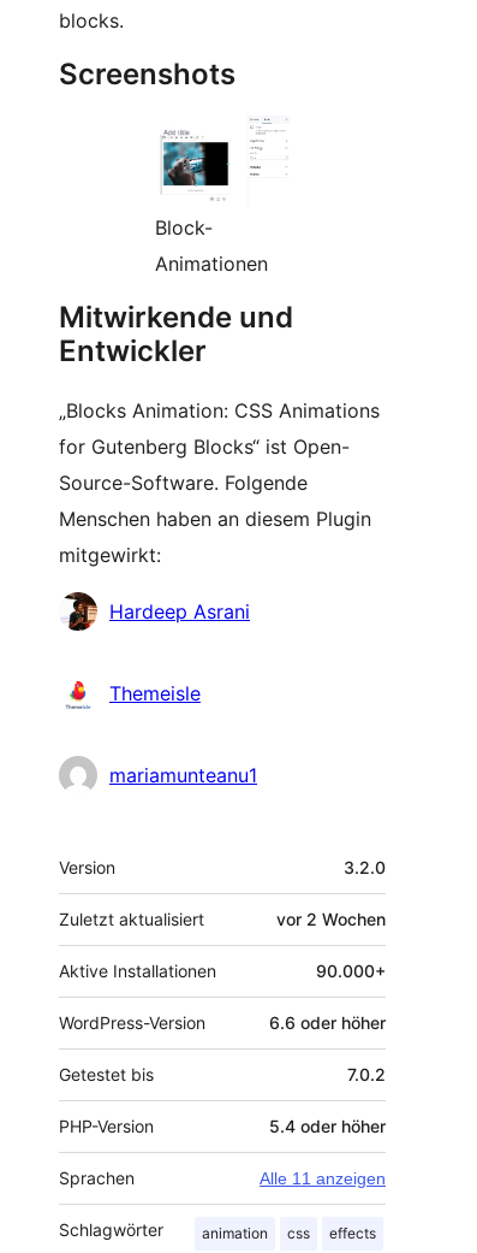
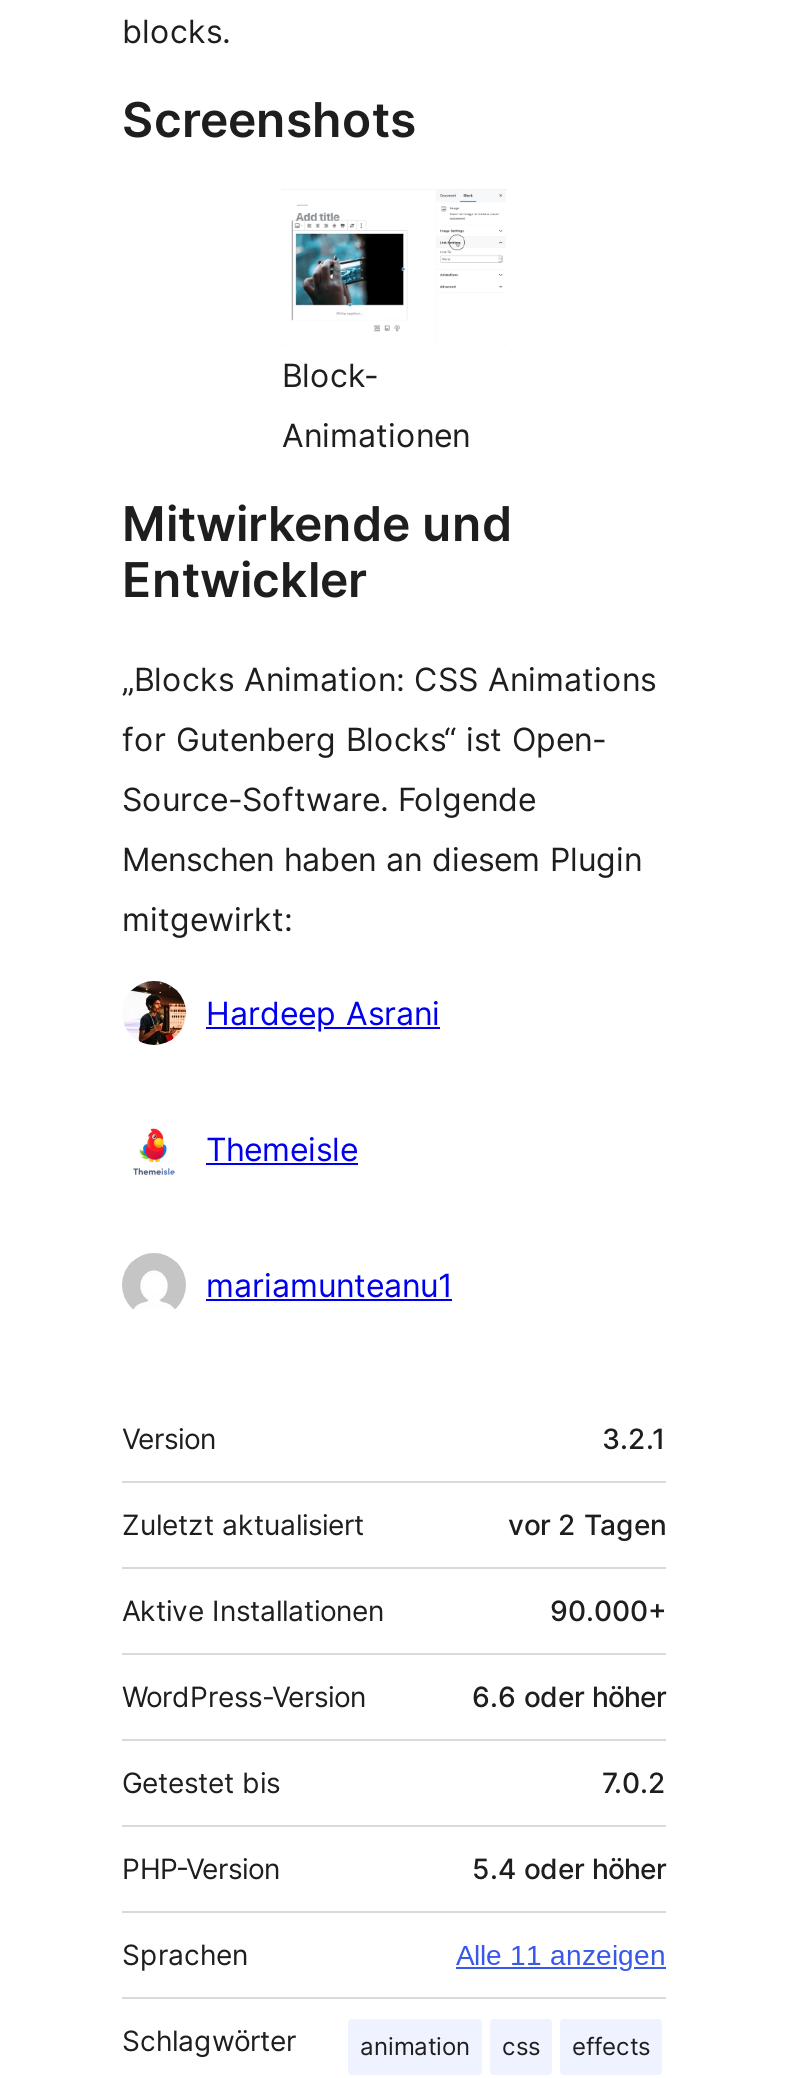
[344,857,386,877] 3.2.0 -> [602,1421,666,1455] 3.2.1
[276,909,386,929] vor 2 Wochen -> [508,1507,666,1541] vor 2 Tagen

